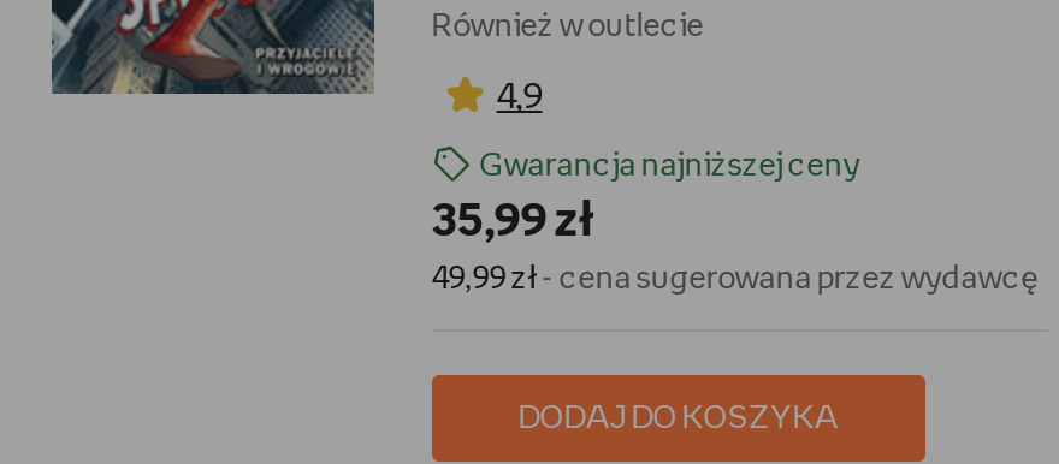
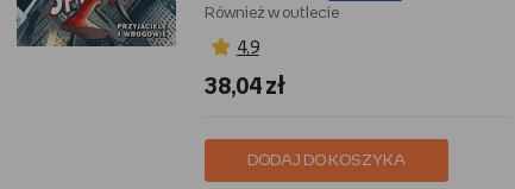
[432,151,1038,296] Gwarancja najniższej ceny | 35,99 zł | 49,99 zł - cena sugerowana przez wydawcę -> [204,76,285,99] 38,04 zł

